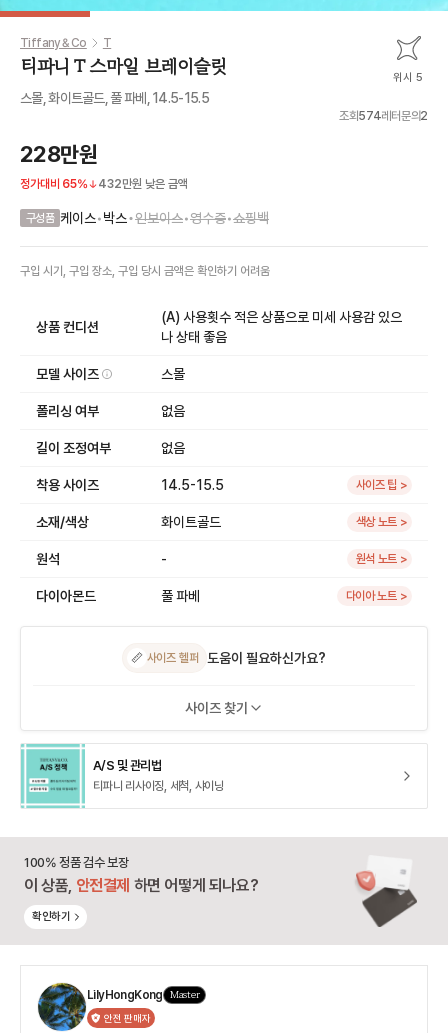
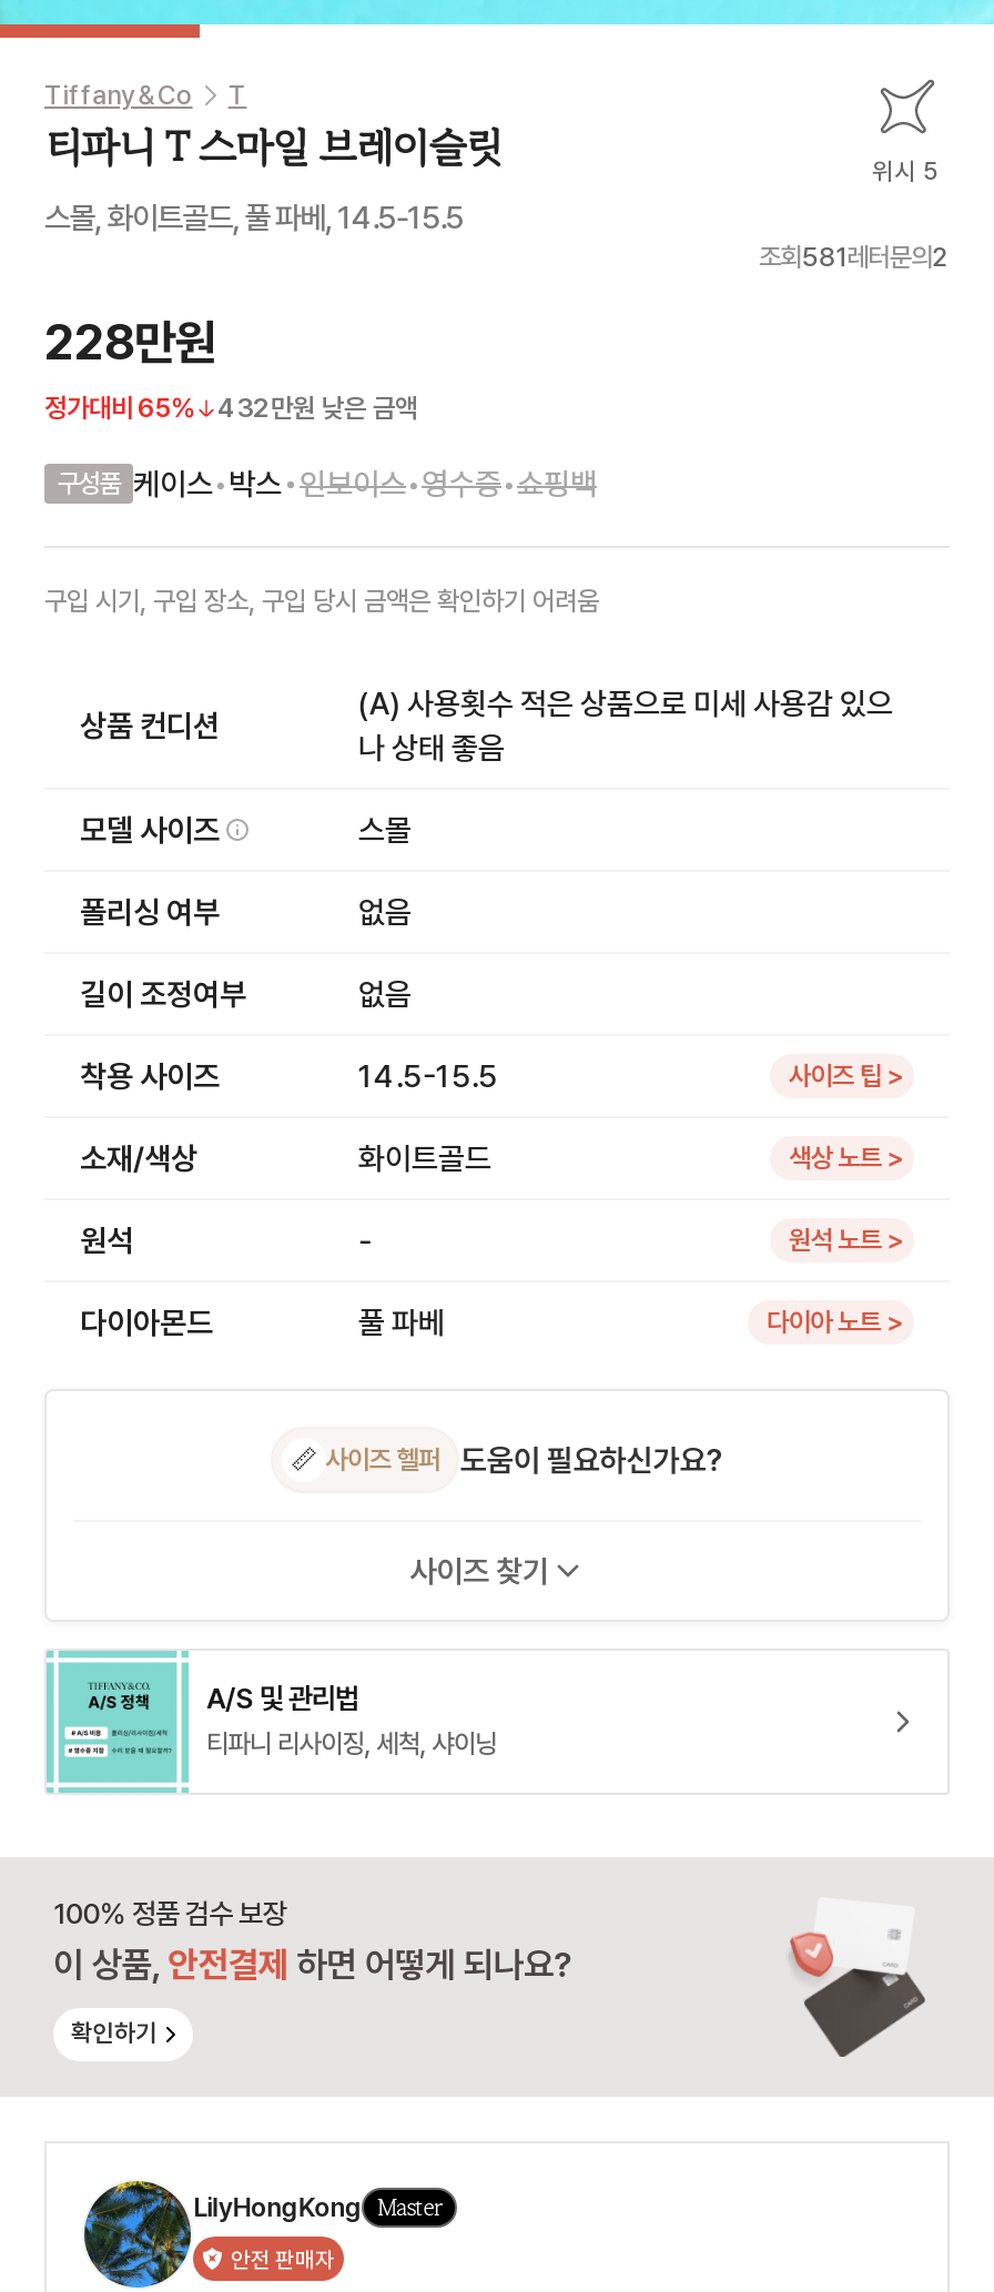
[339,108,428,122] 조회574레터문의2 -> [759,241,950,272] 조회581레터문의2

